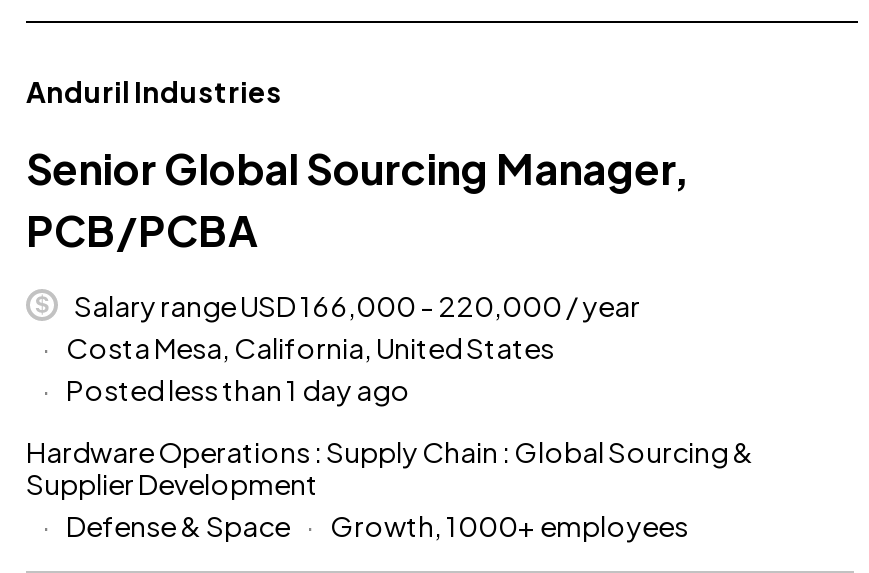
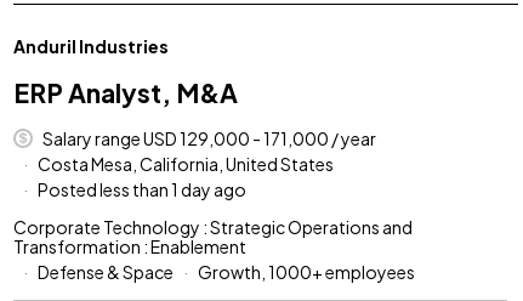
[26,141,690,257] Senior Global Sourcing Manager, | PCB/PCBA -> [13,76,238,109] ERP Analyst, M&A
[74,287,640,323] Salary range USD 166,000 - 220,000 / year -> [42,127,376,149] Salary range USD 129,000 - 171,000 / year
[26,433,754,501] Hardware Operations : Supply Chain : Global Sourcing & | Supplier Development -> [13,216,413,257] Corporate Technology : Strategic Operations and | Transformation : Enablement

